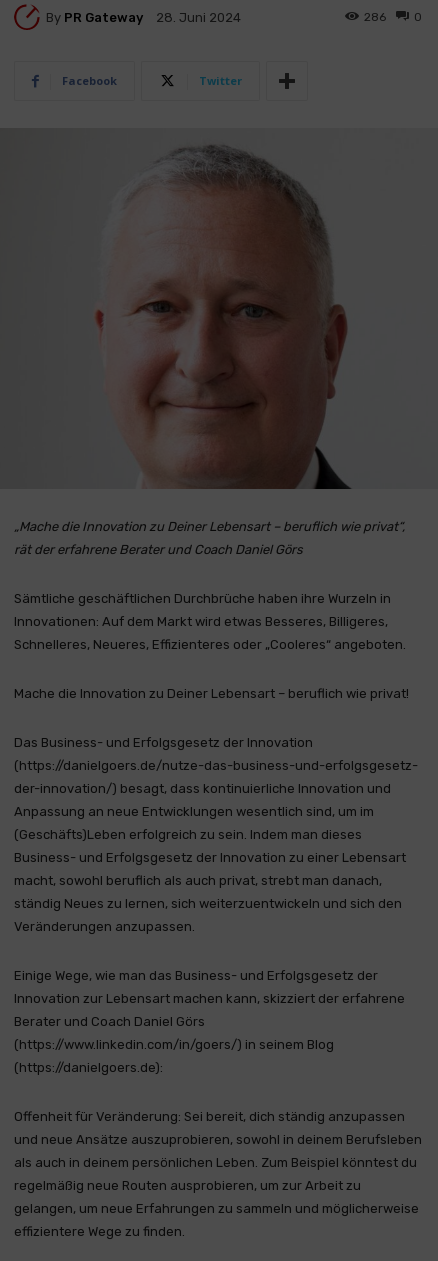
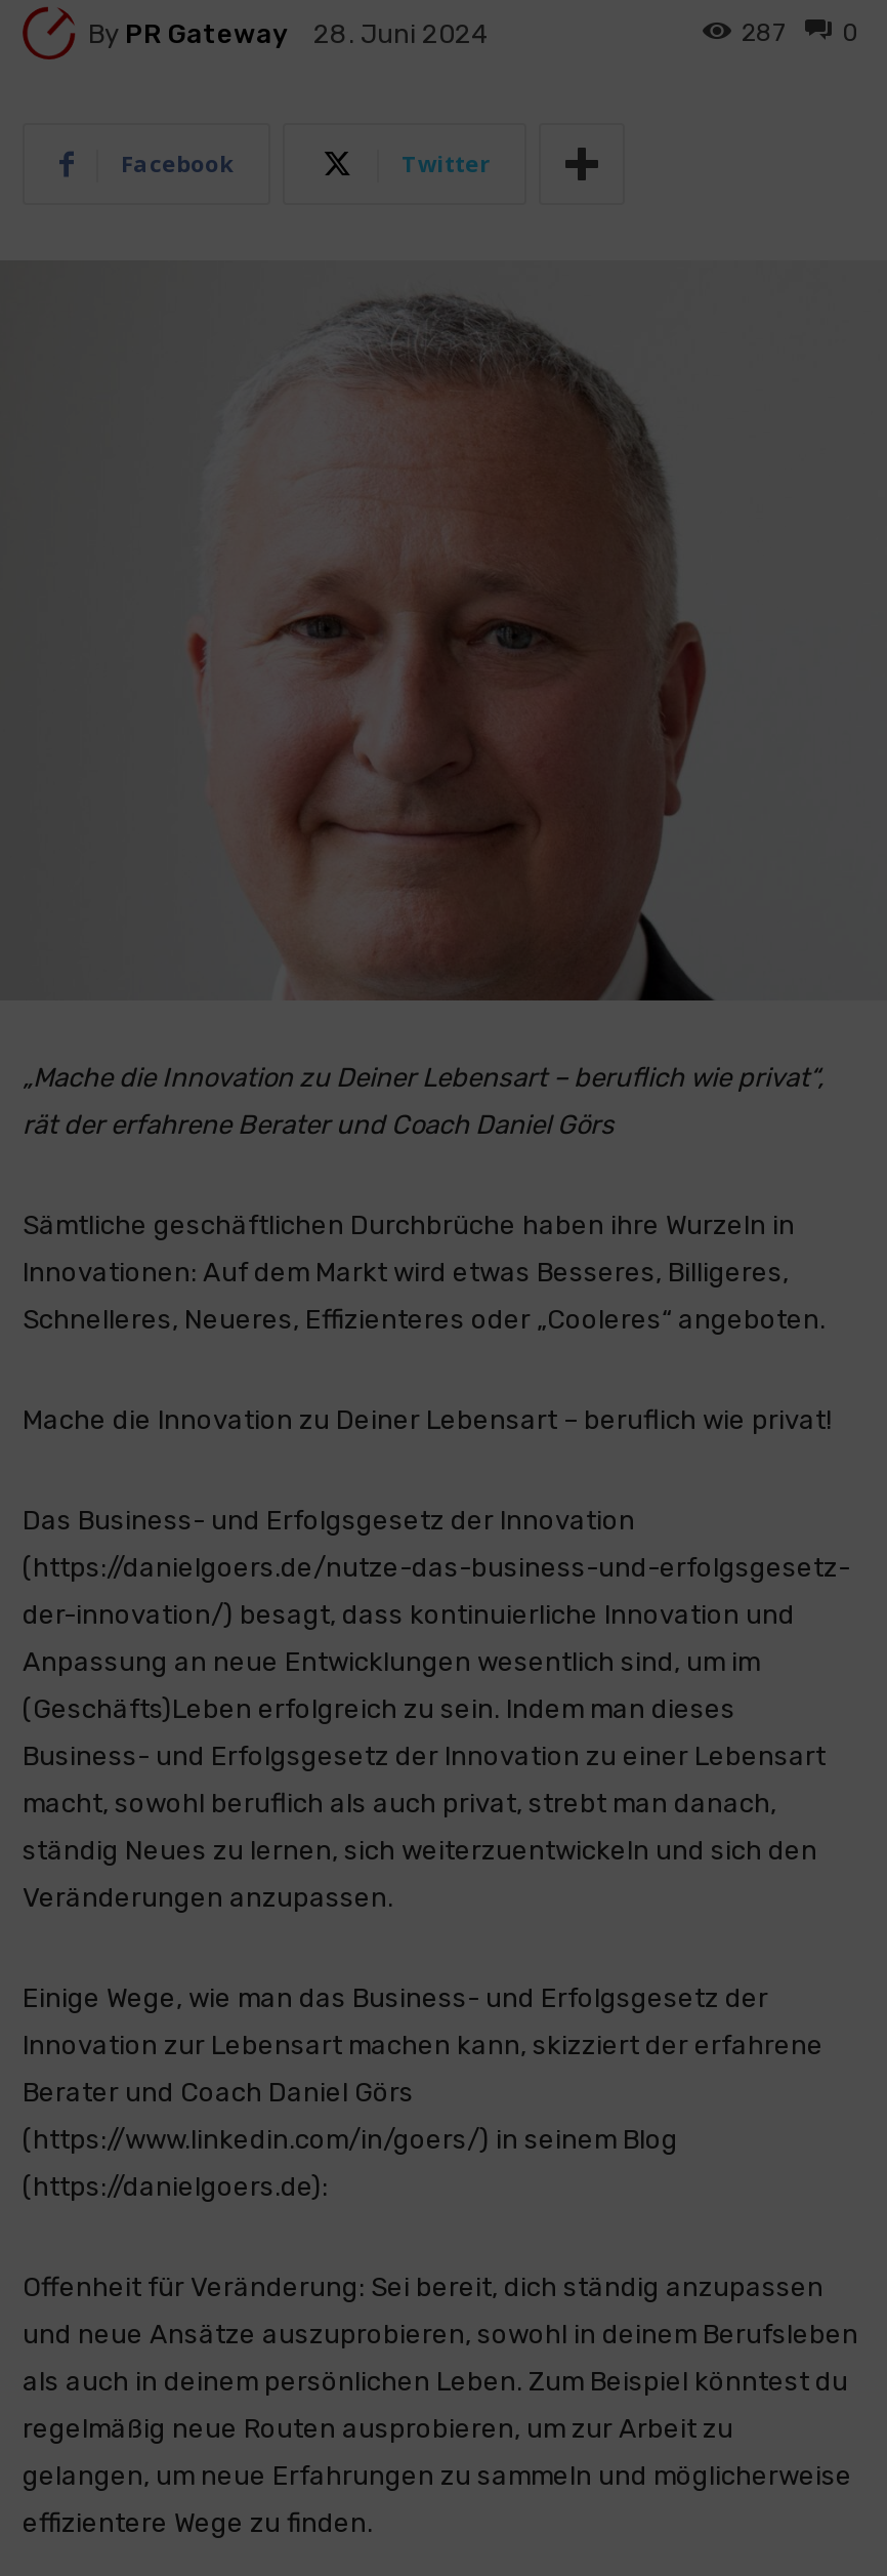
[364,10,386,24] 286 -> [742,18,785,47] 287

